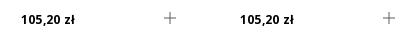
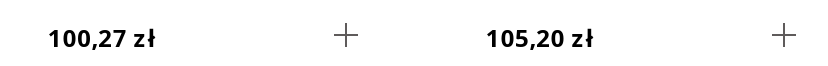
[21,11,75,28] 105,20 zł -> [48,21,156,55] 100,27 zł

